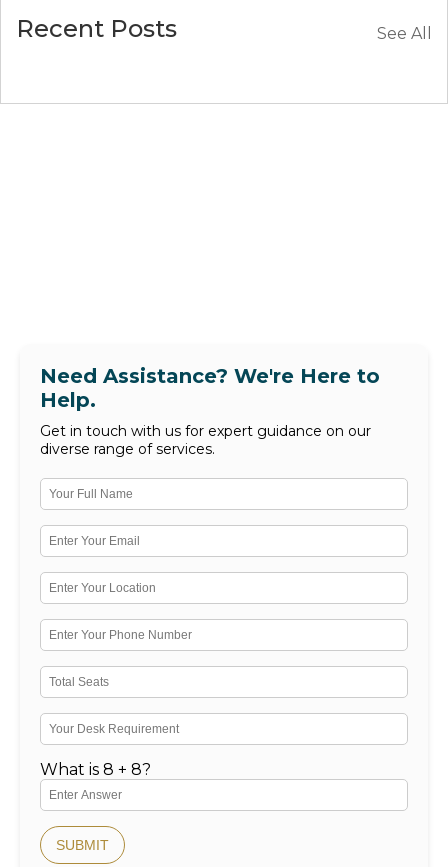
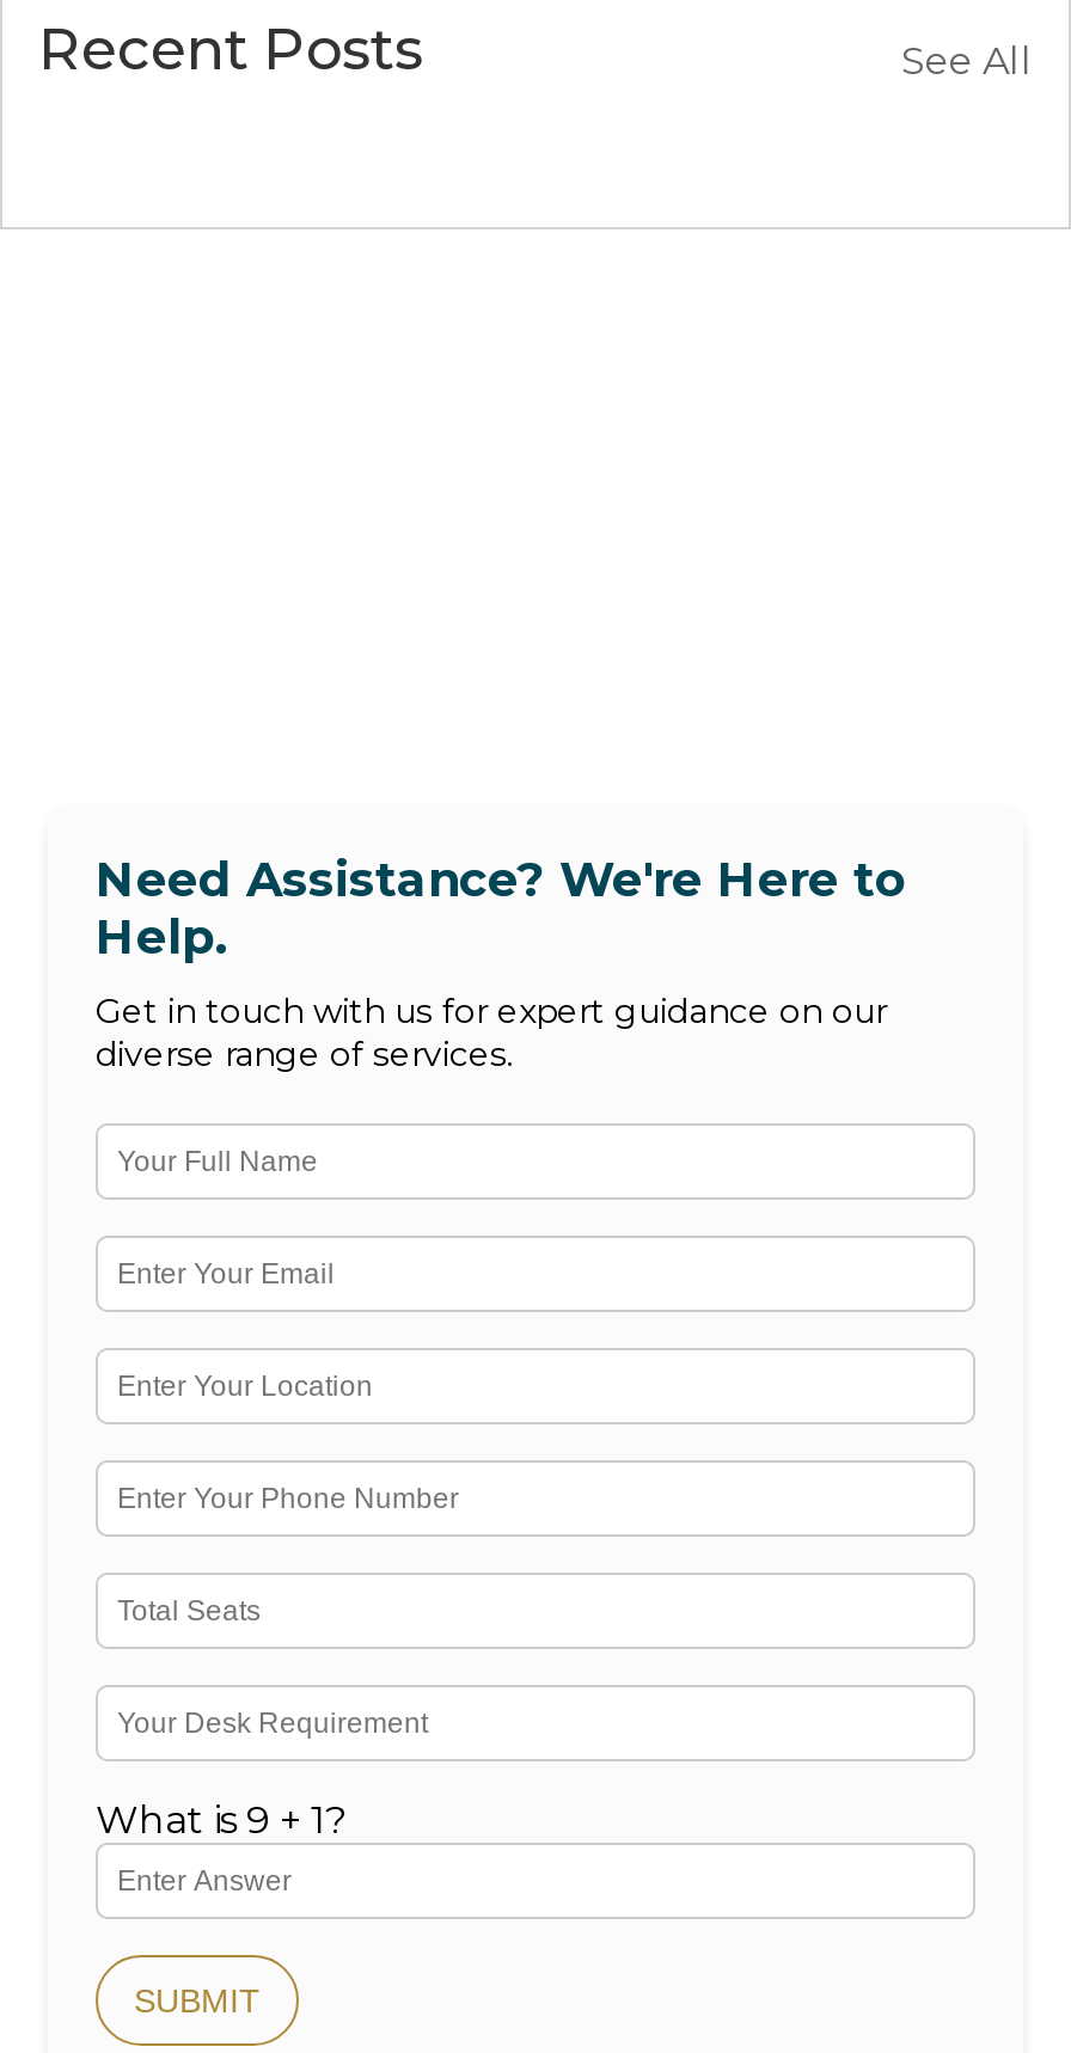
[40,760,151,779] What is 8 + 8? -> [96,1798,347,1843] What is 9 + 1?

